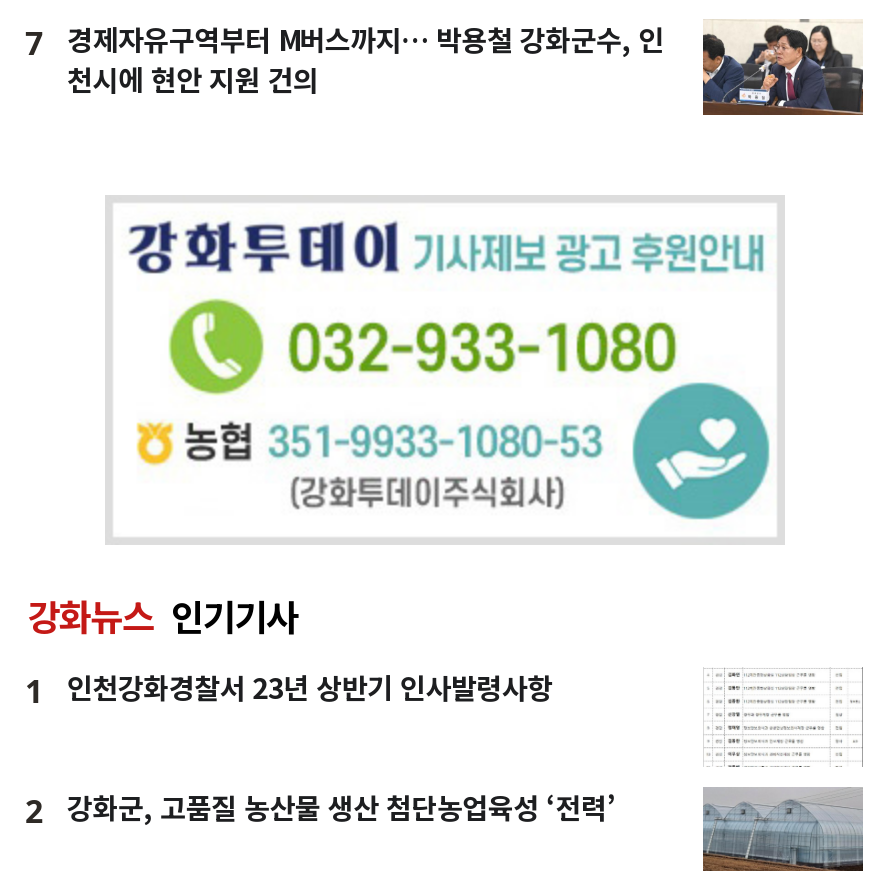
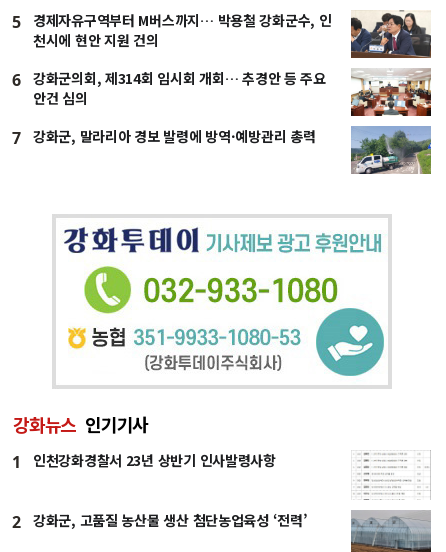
[25,18,664,64] 7 경제자유구역부터 M버스까지… 박용철 강화군수, 인 -> [12,9,331,32] 5 경제자유구역부터 M버스까지… 박용철 강화군수, 인
none -> [12,67,432,148] [image] | 6 | 강화군의회, 제314회 임시회 개회… 추경안 등 주요 | 안건 심의 | 7 | 강화군, 말라리아 경보 발령에 방역·예방관리 총력
none -> [350,125,432,175] [image]

